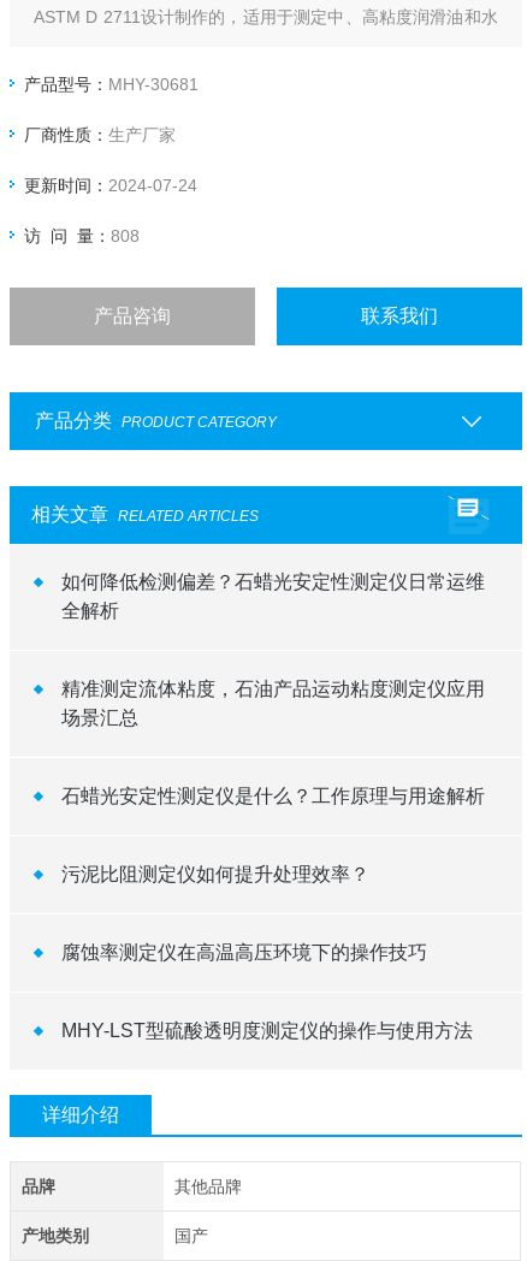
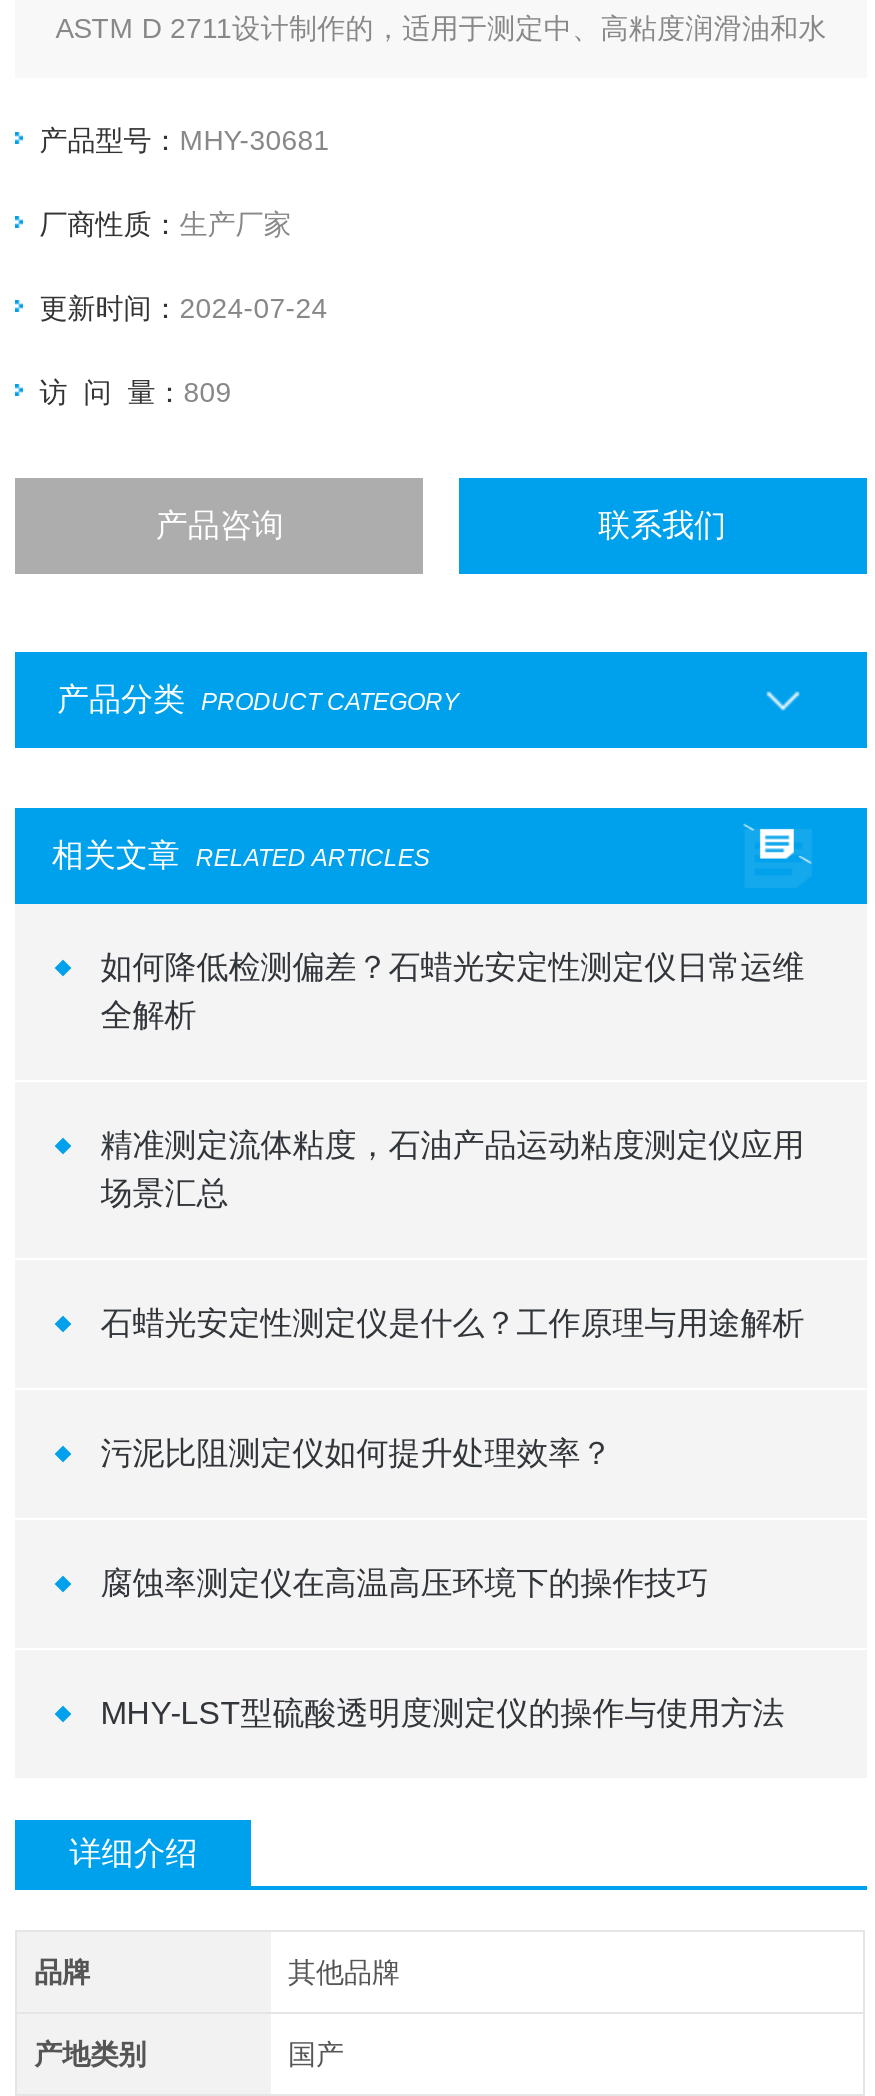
[24,226,140,246] 访 问 量：808 -> [39,376,231,408] 访 问 量：809

